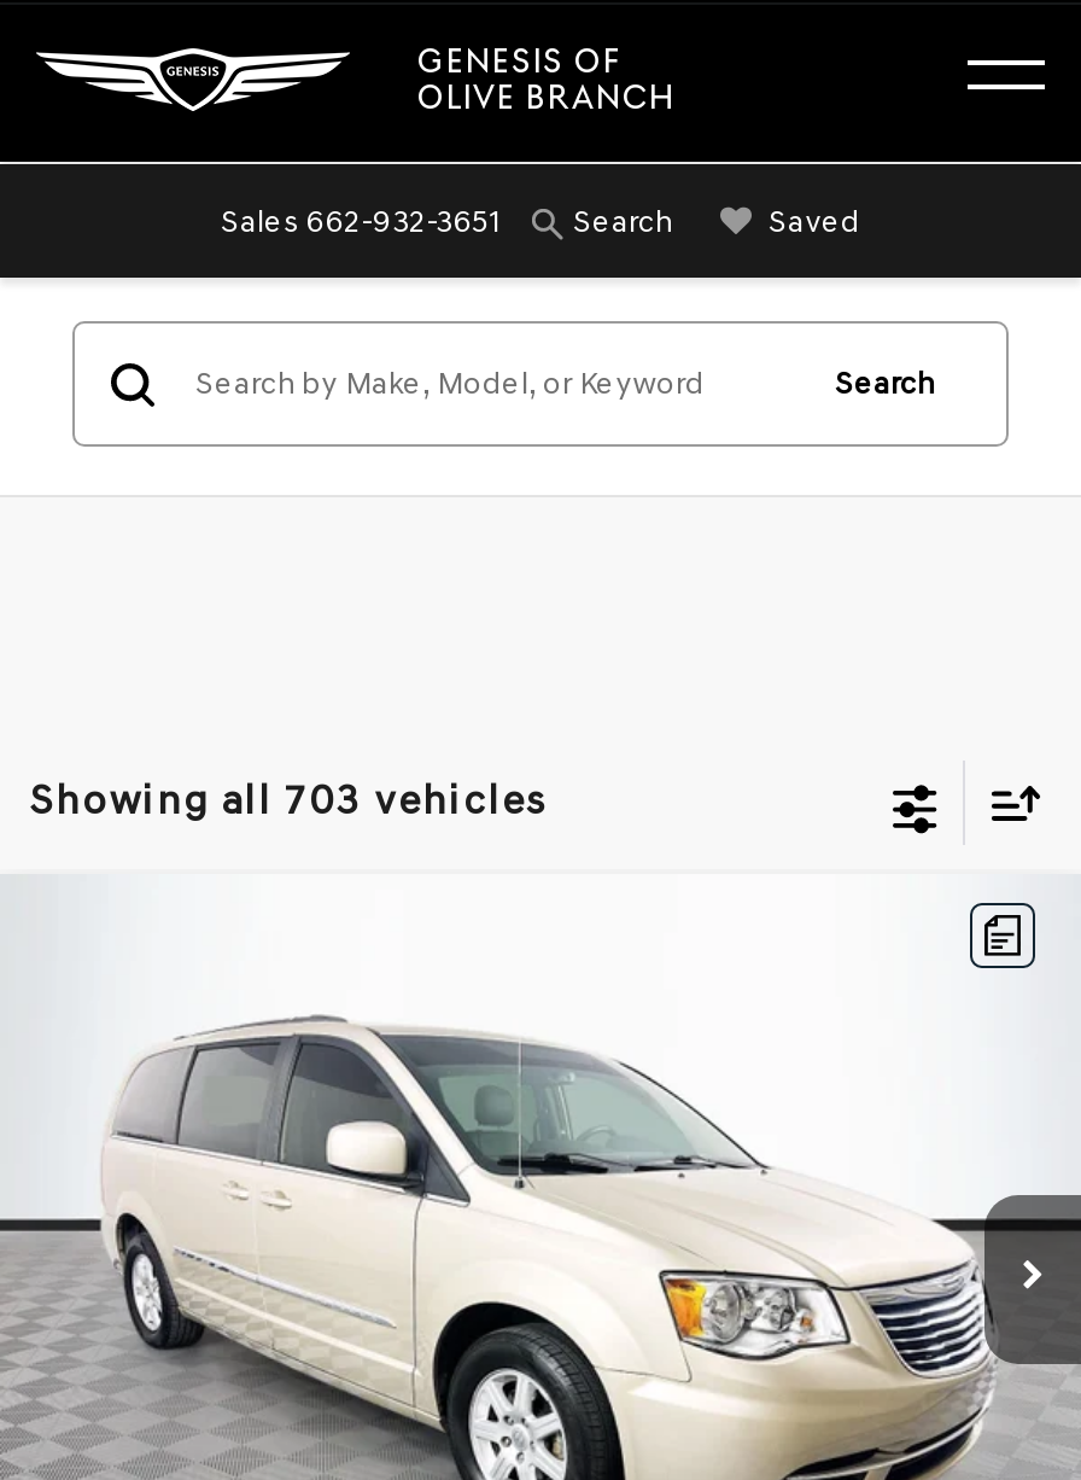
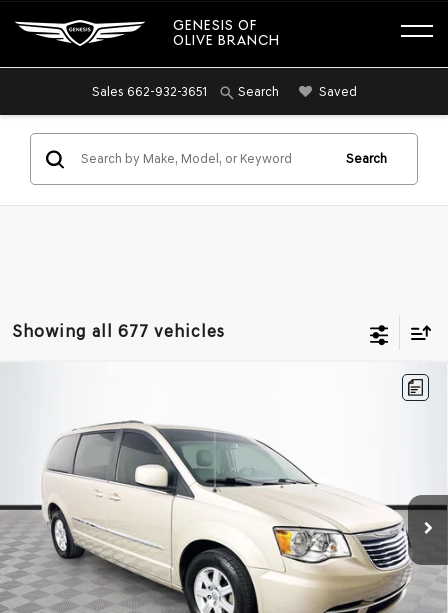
[29,775,545,826] Showing all 703 vehicles -> [12,321,225,342] Showing all 677 vehicles

